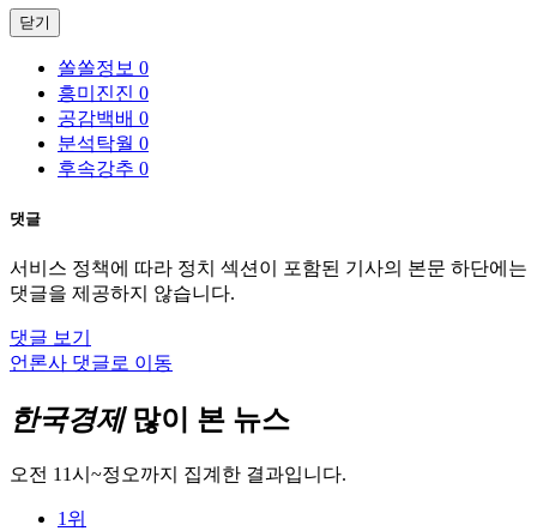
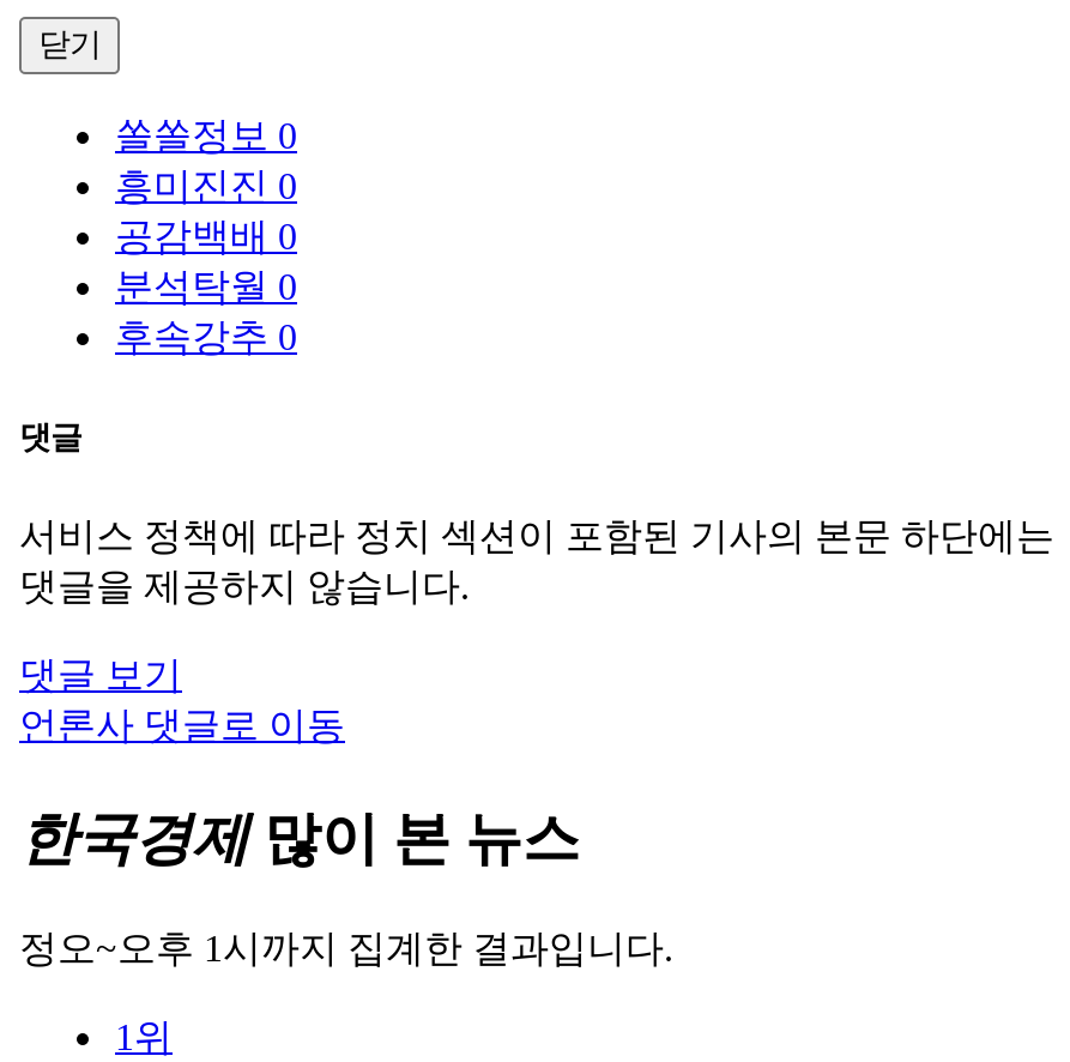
[10,464,346,484] 오전 11시~정오까지 집계한 결과입니다. -> [19,928,673,969] 정오~오후 1시까지 집계한 결과입니다.

